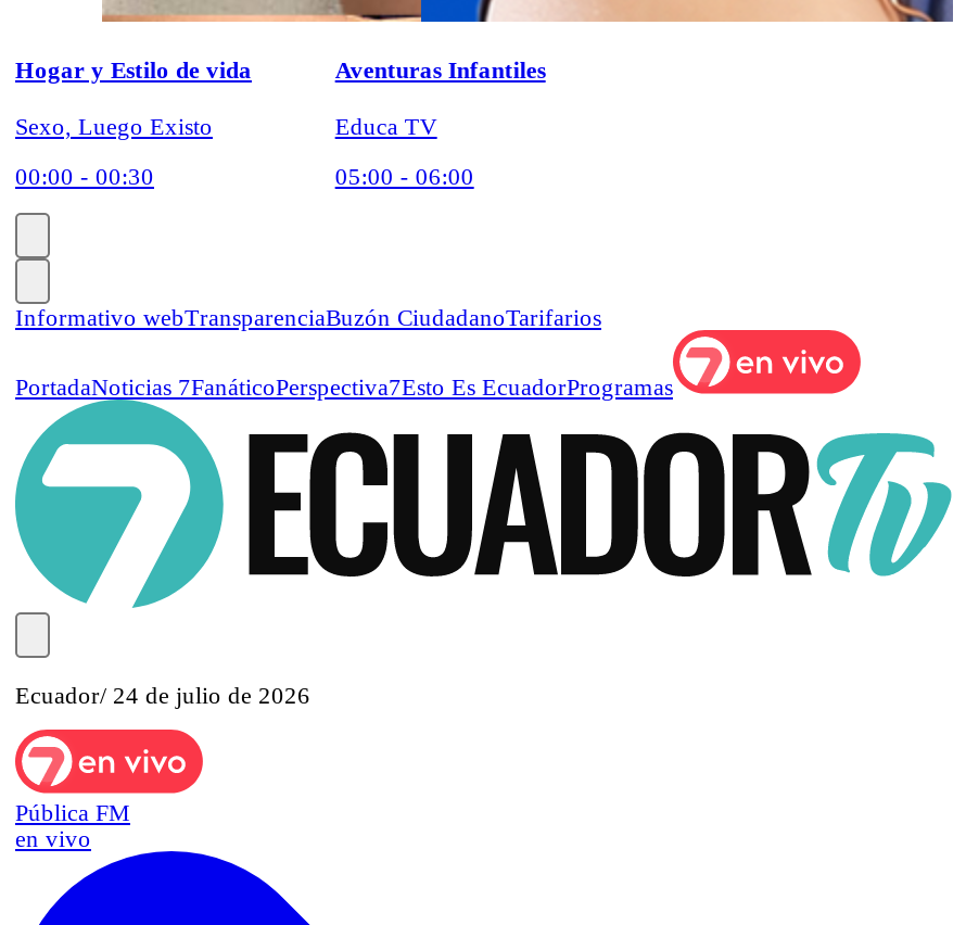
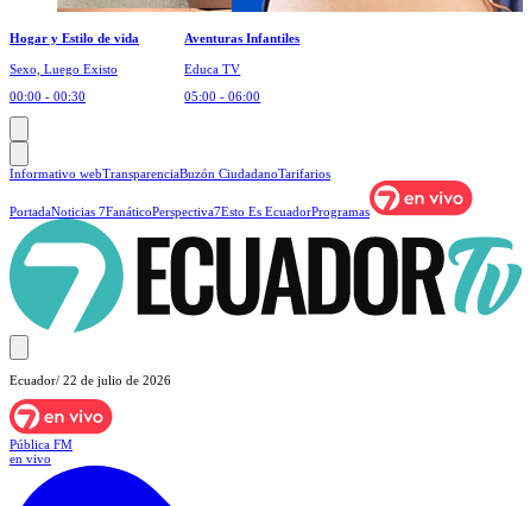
[15,681,310,707] Ecuador/ 24 de julio de 2026 -> [10,372,171,387] Ecuador/ 22 de julio de 2026

